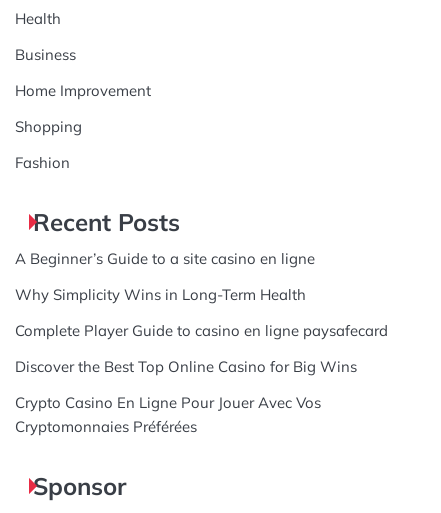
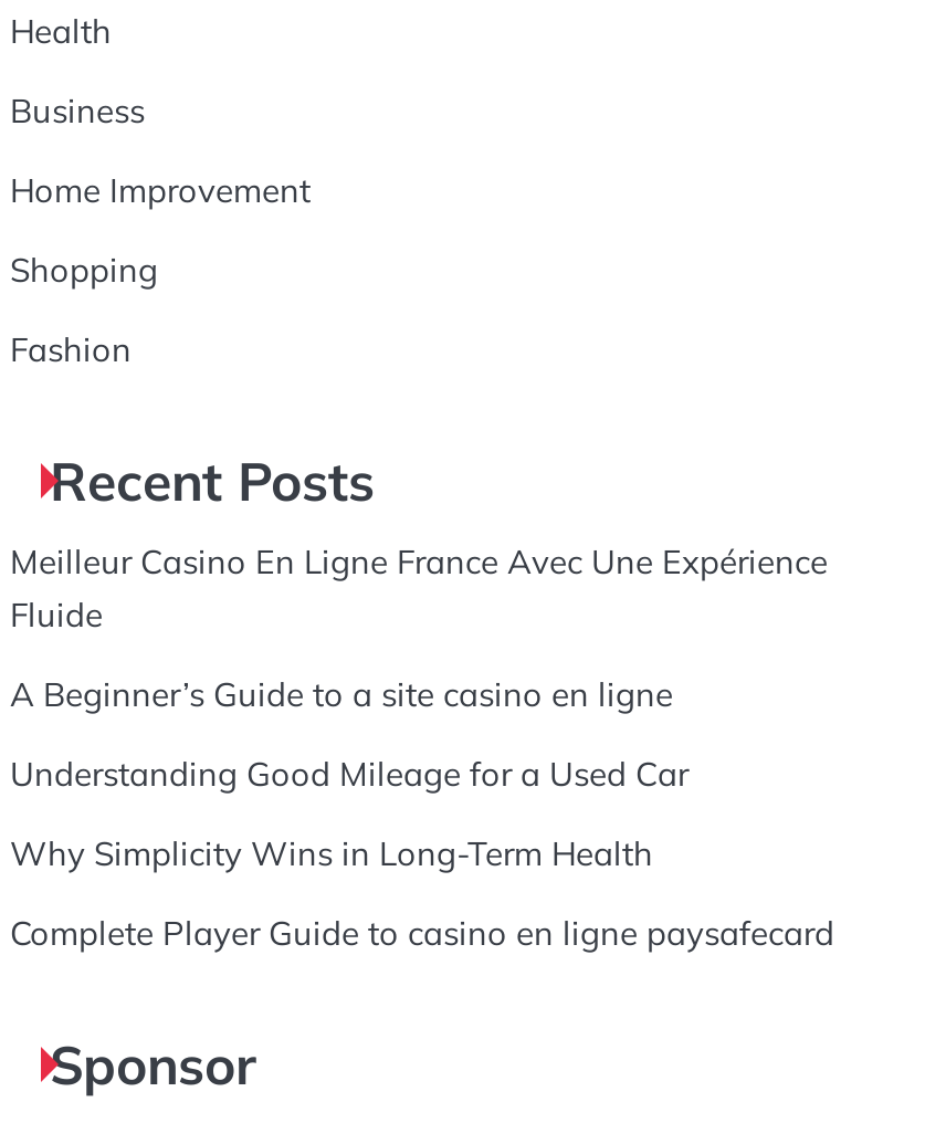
none -> [10,541,828,636] Meilleur Casino En Ligne France Avec Une Expérience | Fluide
moved [15,249,315,268] -> [10,673,673,715]: A Beginner’s Guide to a site casino en ligne
none -> [10,753,689,795] Understanding Good Mileage for a Used Car
moved [15,285,388,340] -> [10,833,834,954]: Why Simplicity Wins in Long-Term Health | Complete Player Guide to casino en ligne paysafecard
[15,357,357,436] Discover the Best Top Online Casino for Big Wins | Crypto Casino En Ligne Pour Jouer Avec Vos | Cryptomonnaies Préférées -> none

